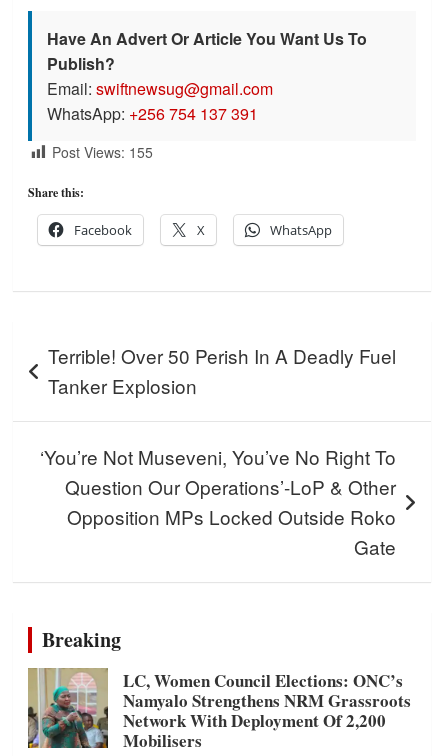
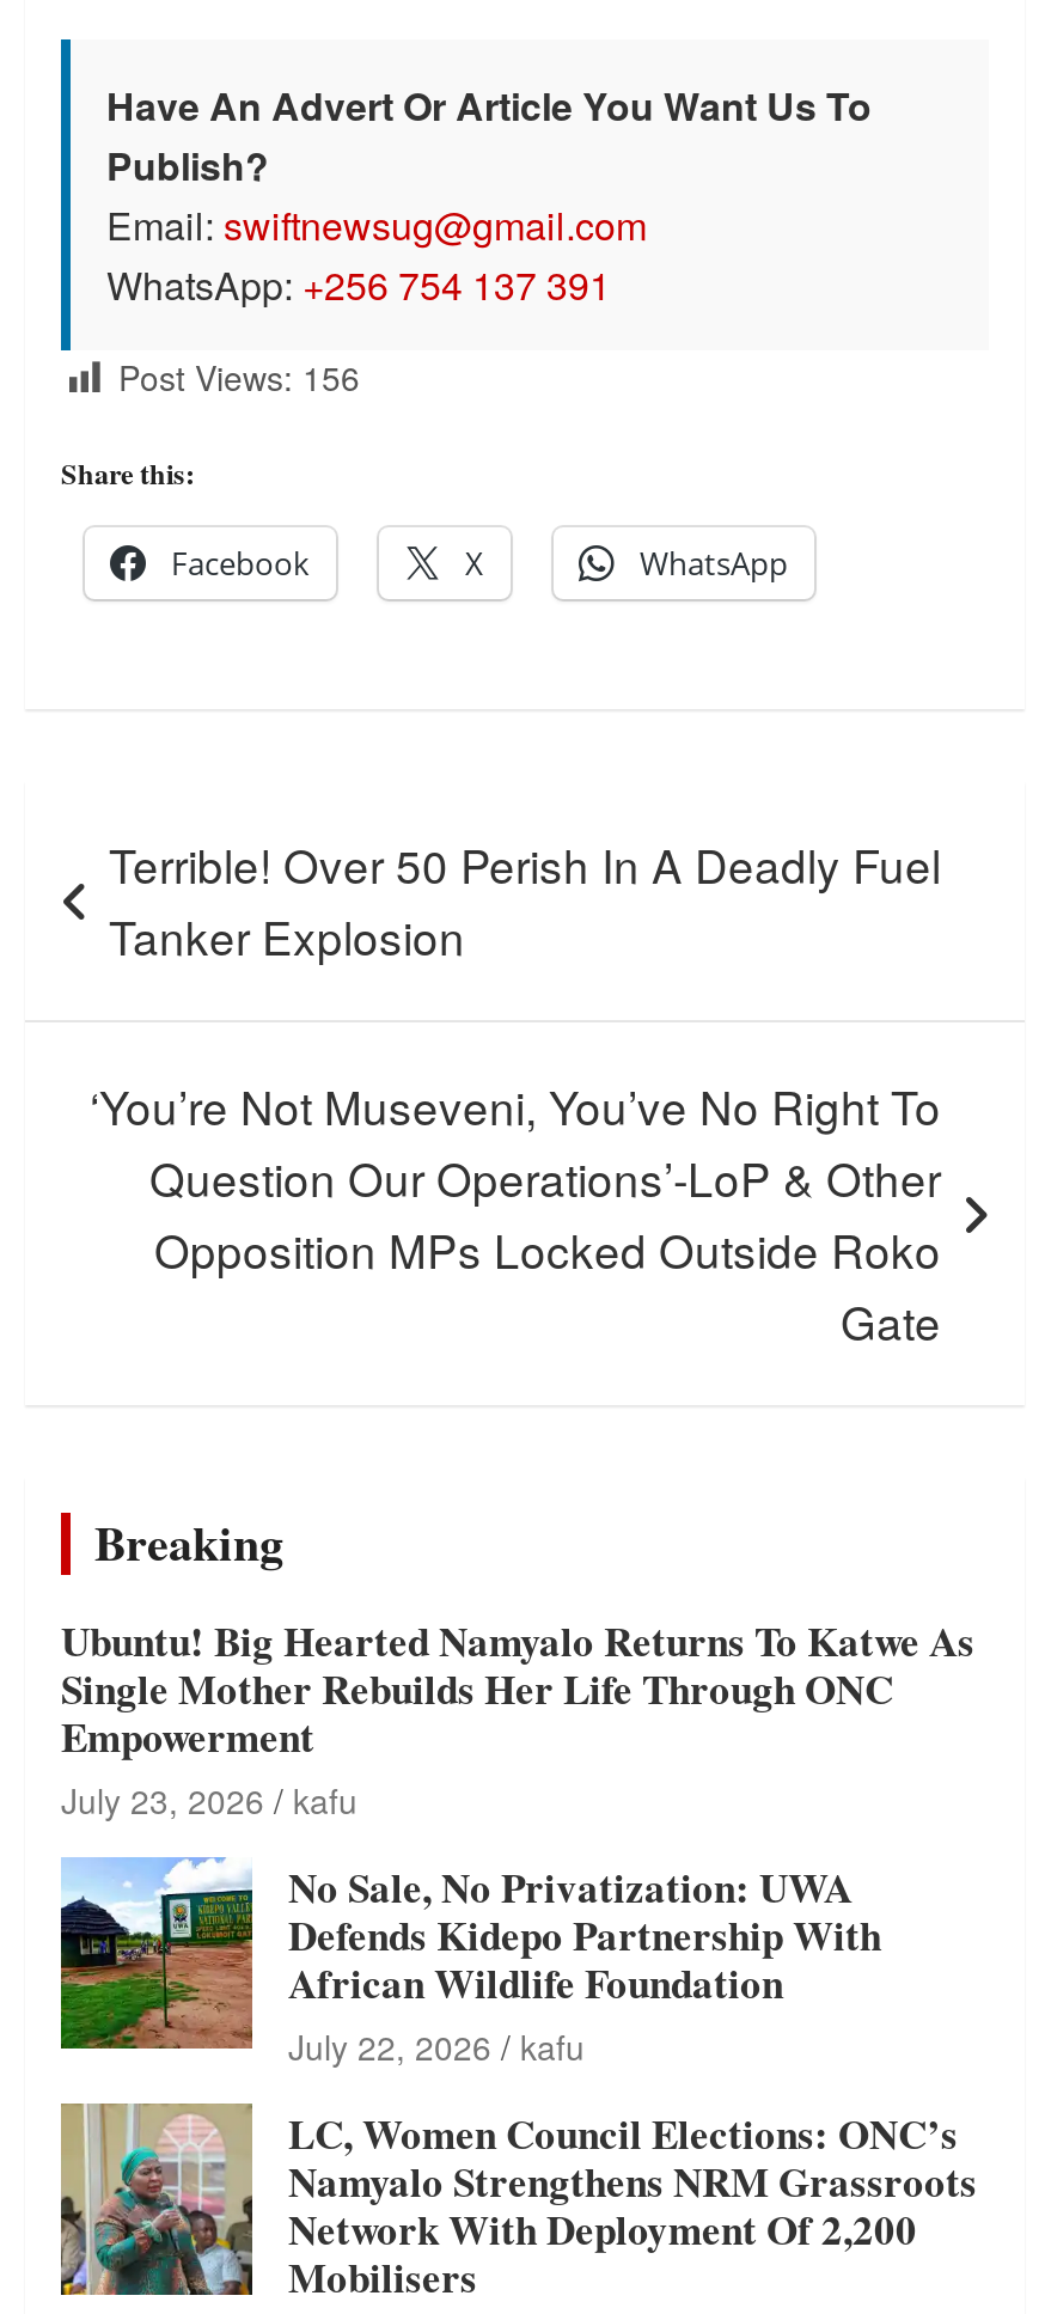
[52,142,153,162] Post Views: 155 -> [118,352,360,400] Post Views: 156
none -> [59,1611,974,2070] [image] | Ubuntu! Big Hearted Namyalo Returns To Katwe As | Single Mother Rebuilds Her Life Through ONC | Empowerment | July 23, 2026 kafu | No Sale, No Privatization: UWA | Defends Kidepo Partnership With | African Wildlife Foundation | July 22, 2026 kafu

